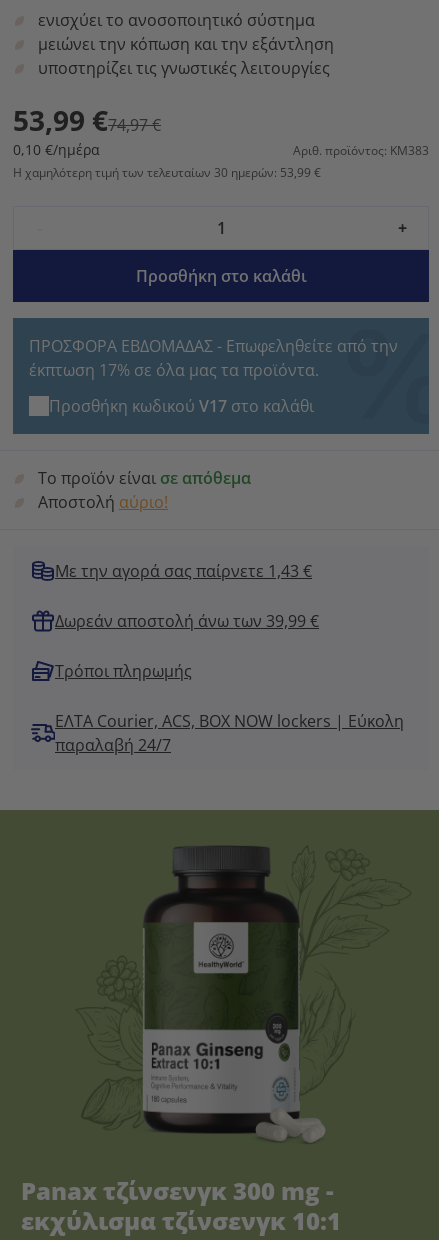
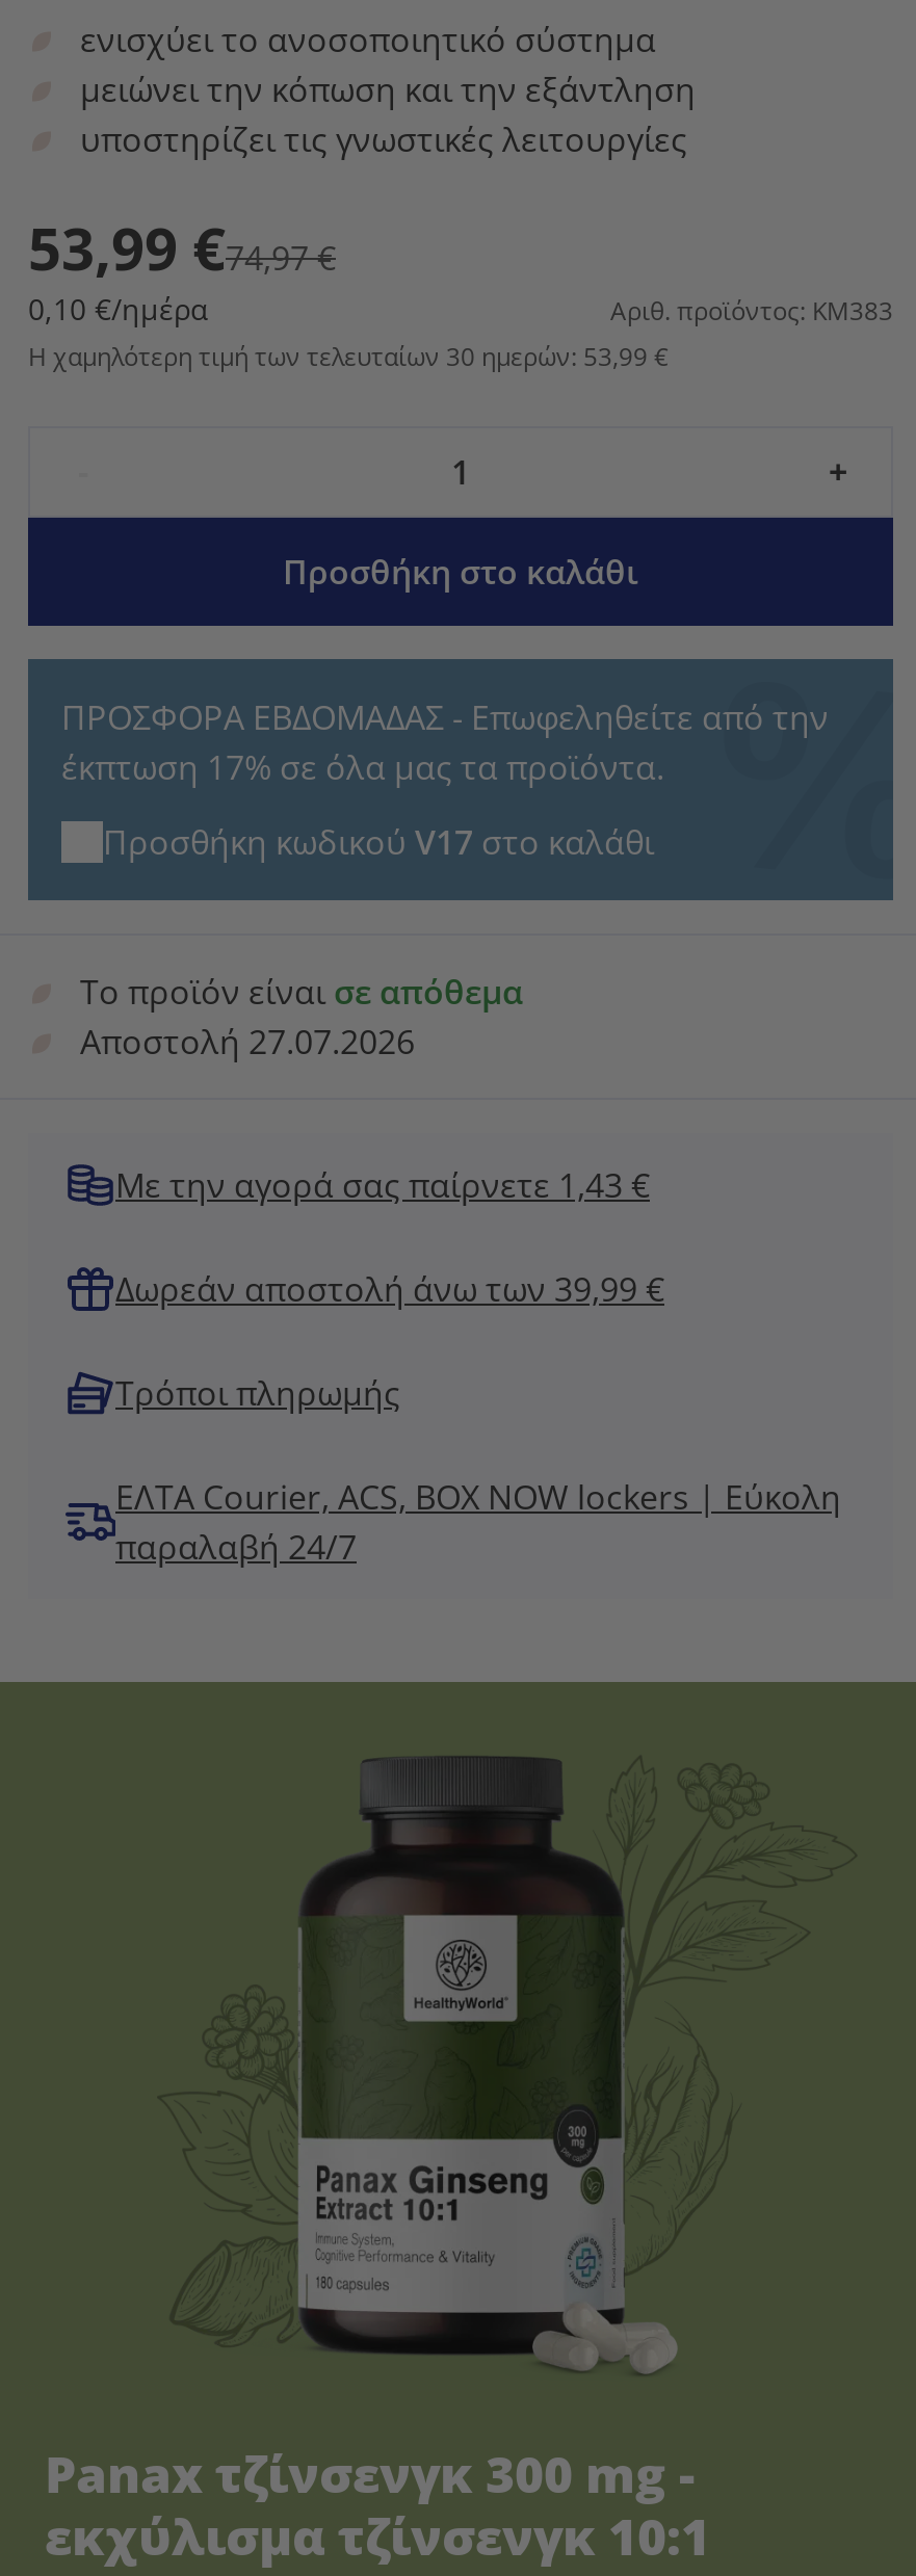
[38,491,168,513] Αποστολή αύριο! -> [80,1018,415,1064] Αποστολή 27.07.2026

